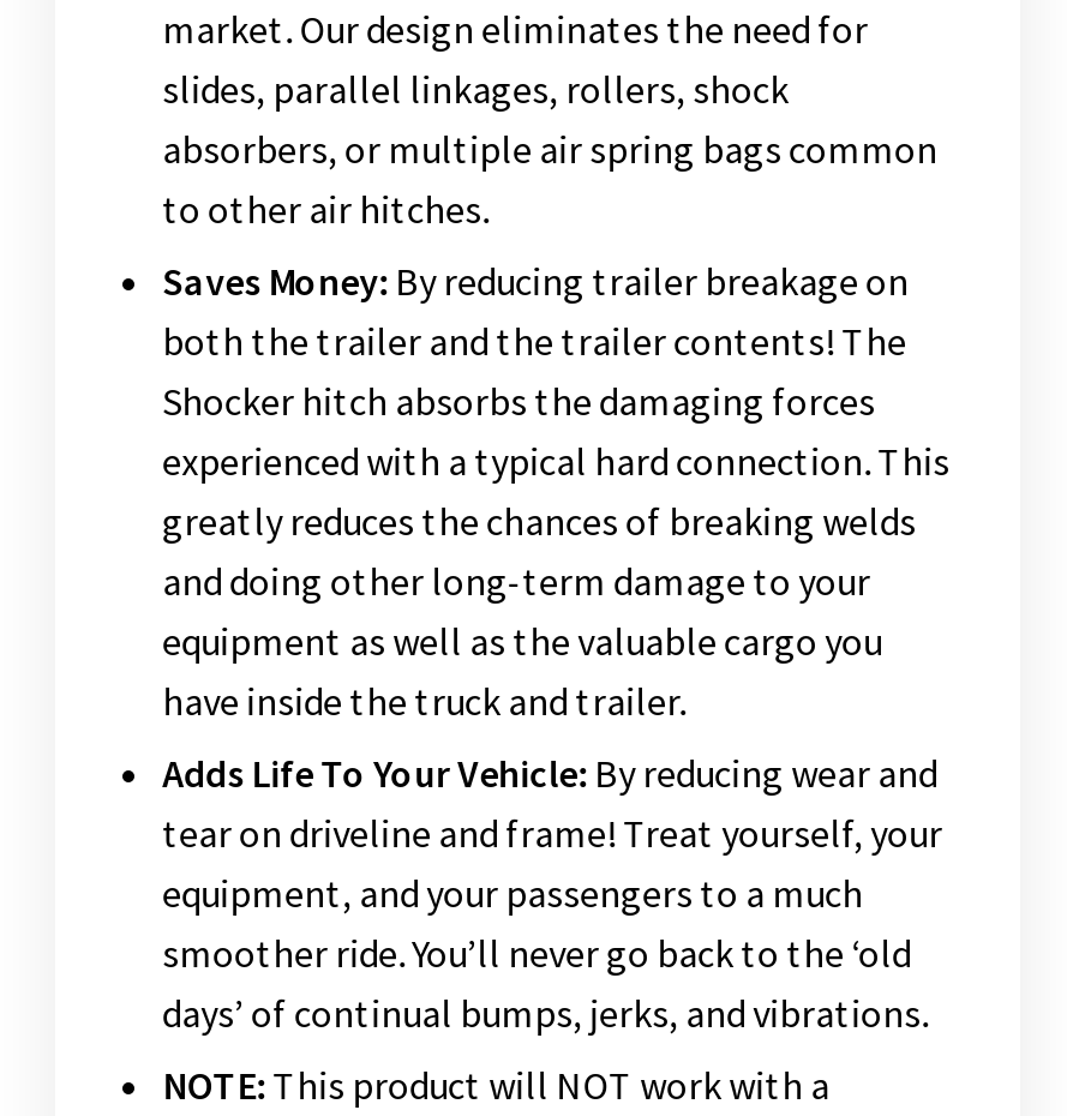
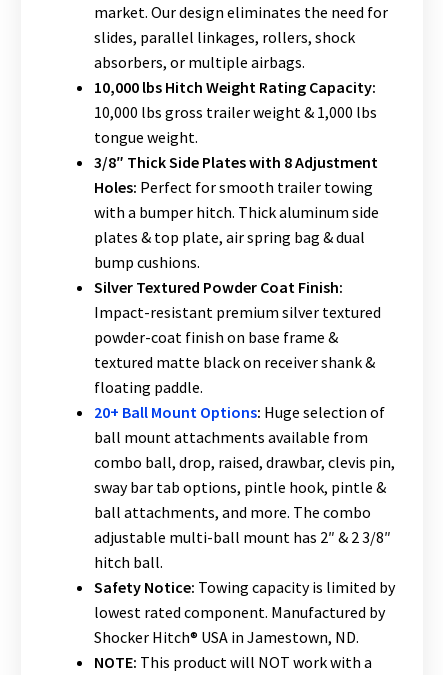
[162,126,950,1038] absorbers, or multiple air spring bags common | to other air hitches. | Saves Money: By reducing trailer breakage on | both the trailer and the trailer contents! The | Shocker hitch absorbs the damaging forces | experienced with a typical hard connection. This | greatly reduces the chances of breaking welds | and doing other long-term damage to your | equipment as well as the valuable cargo you | have inside the truck and trailer. | Adds Life To Your Vehicle: By reducing wear and | tear on driveline and frame! Treat yourself, your | equipment, and your passengers to a much | smoother ride. You’ll never go back to the ‘old | days’ of continual bumps, jerks, and vibrations. -> [94,52,395,647] absorbers, or multiple airbags. | 10,000 lbs Hitch Weight Rating Capacity: | 10,000 lbs gross trailer weight & 1,000 lbs | tongue weight. | 3/8″ Thick Side Plates with 8 Adjustment | Holes: Perfect for smooth trailer towing | with a bumper hitch. Thick aluminum side | plates & top plate, air spring bag & dual | bump cushions. | Silver Textured Powder Coat Finish: | Impact-resistant premium silver textured | powder-coat finish on base frame & | textured matte black on receiver shank & | floating paddle. | 20+ Ball Mount Options: Huge selection of | ball mount attachments available from | combo ball, drop, raised, drawbar, clevis pin, | sway bar tab options, pintle hook, pintle & | ball attachments, and more. The combo | adjustable multi-ball mount has 2″ & 2 3/8″ | hitch ball. | Safety Notice: Towing capacity is limited by | lowest rated component. Manufactured by | Shocker Hitch® USA in Jamestown, ND.

